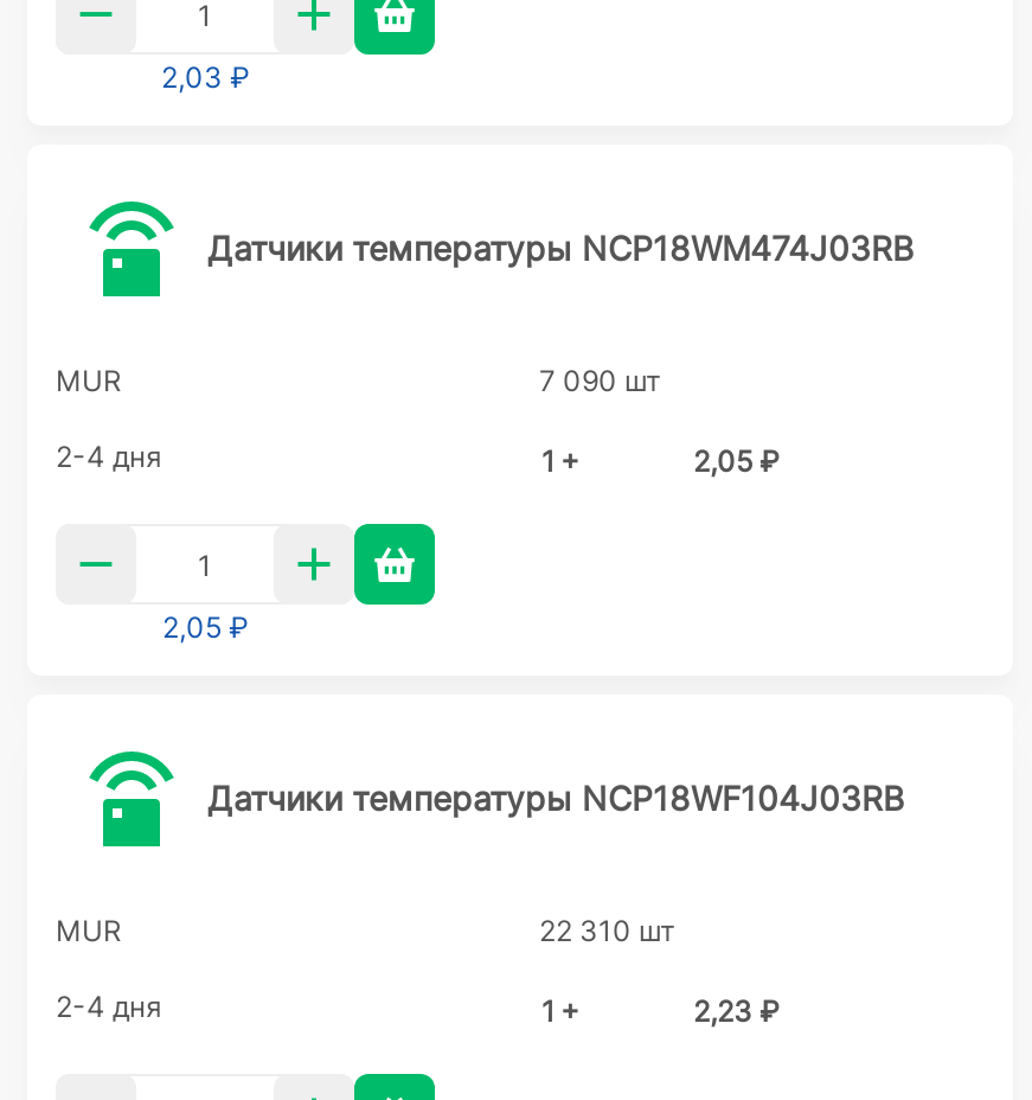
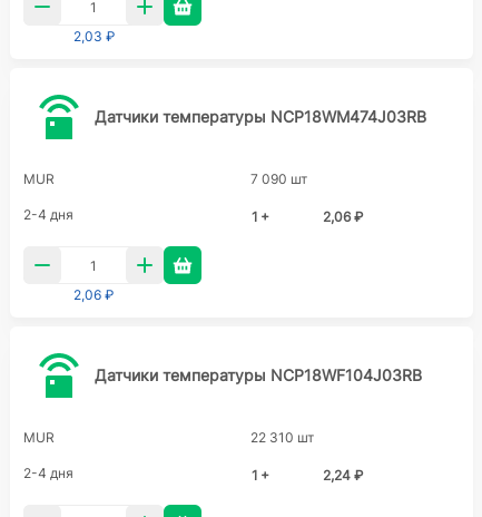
[693,443,778,479] 2,05 ₽ -> [323,208,363,225] 2,06 ₽
[162,609,248,645] 2,05 ₽ -> [73,286,114,303] 2,06 ₽
[693,993,778,1029] 2,23 ₽ -> [323,467,363,484] 2,24 ₽

